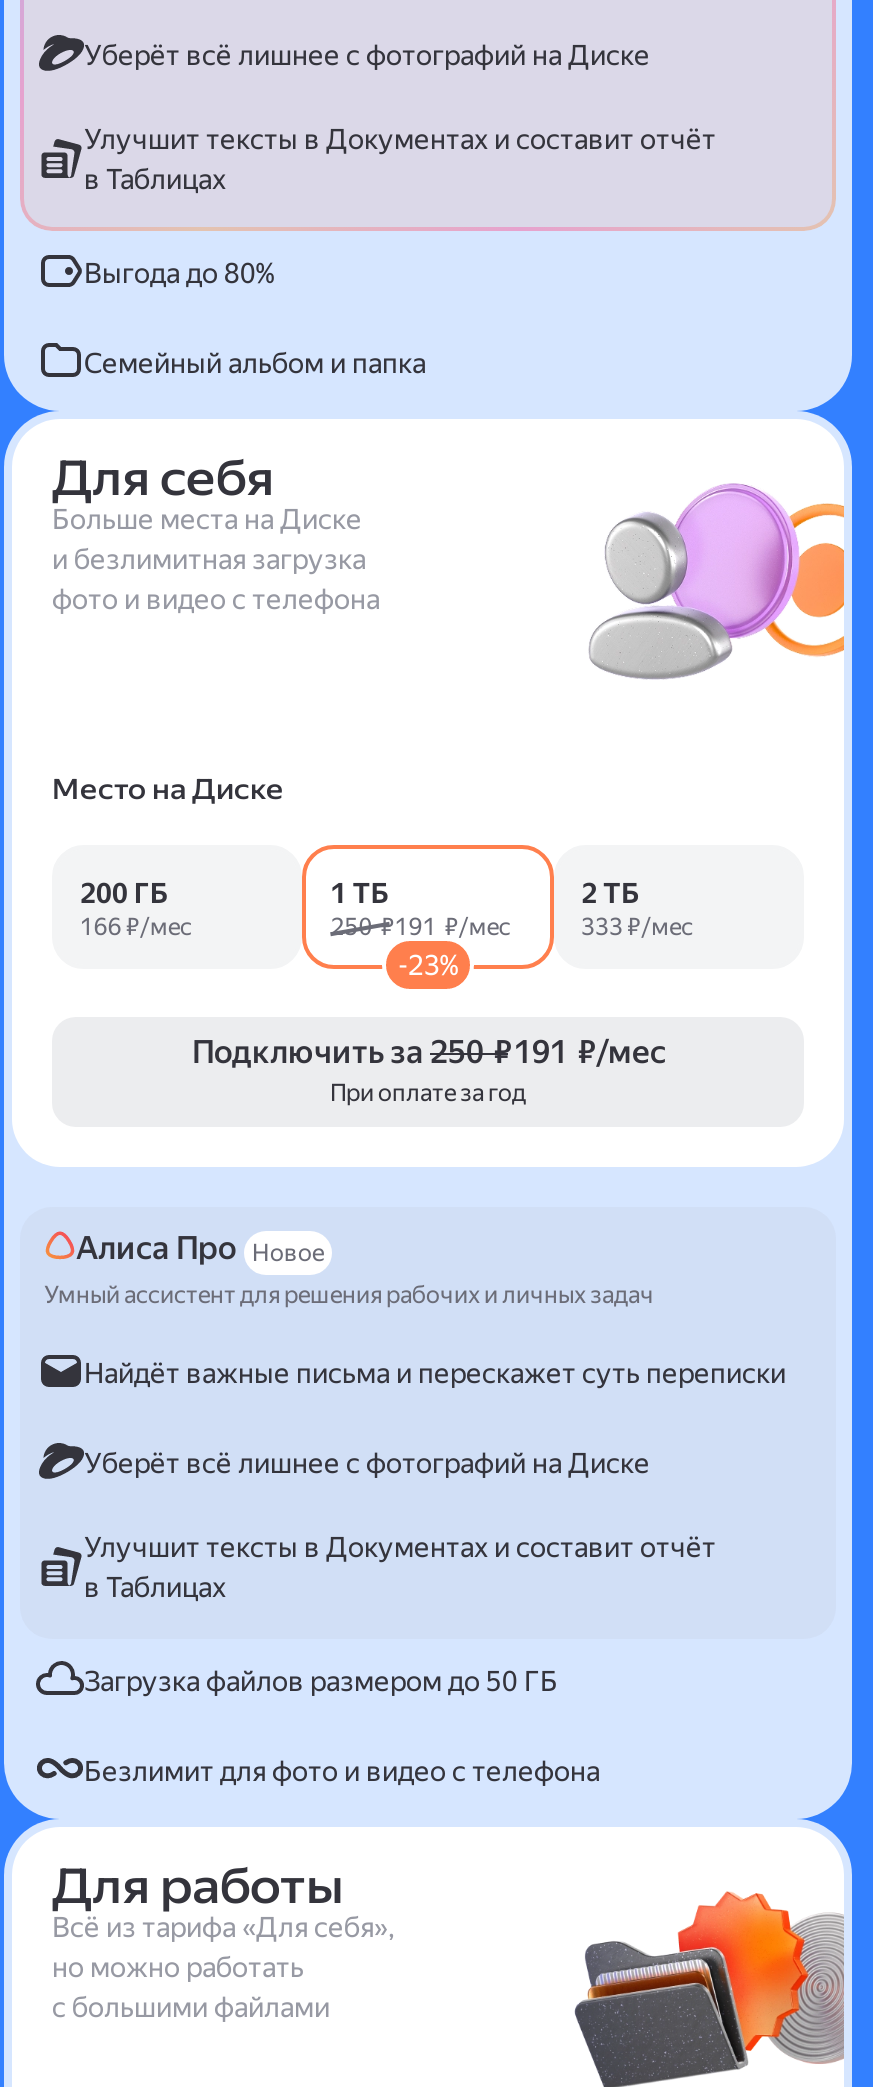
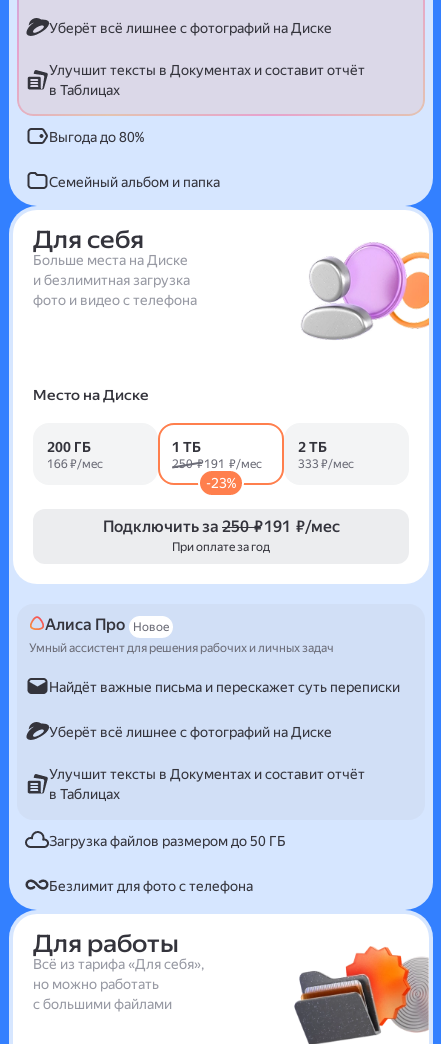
[84,1754,600,1786] Безлимит для фото и видео с телефона -> [49,877,253,893] Безлимит для фото с телефона

